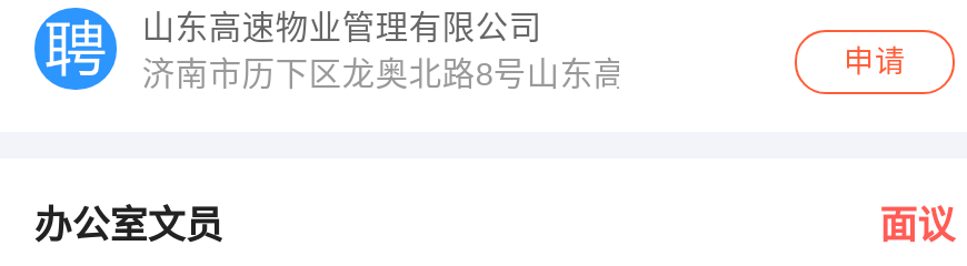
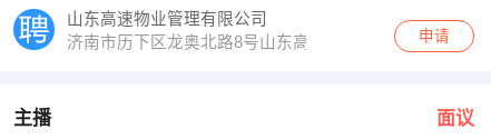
[34,206,223,248] 办公室文员 -> [13,108,51,130] 主播

